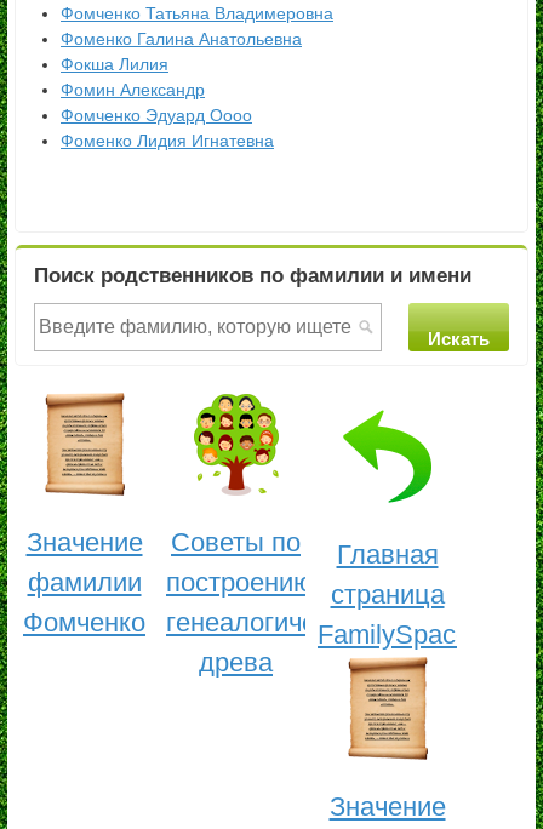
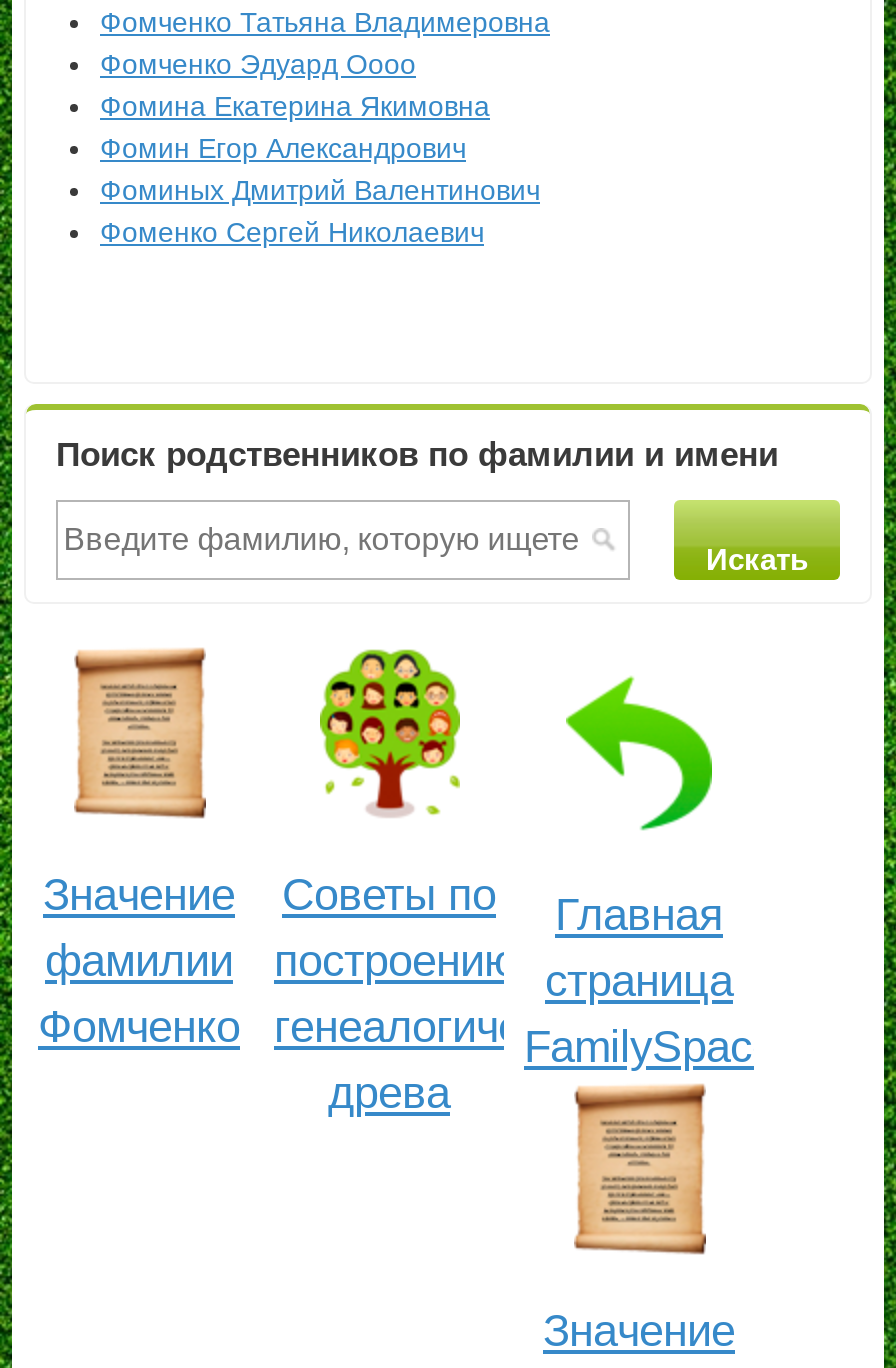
[61,30,302,100] Фоменко Галина Анатольевна | Фокша Лилия | Фомин Александр -> none
moved [61,106,252,125] -> [100,49,416,81]: Фомченко Эдуард Оооо
[61,131,274,151] Фоменко Лидия Игнатевна -> [100,91,540,249] Фомина Екатерина Якимовна | Фомин Егор Александрович | Фоминых Дмитрий Валентинович | Фоменко Сергей Николаевич

